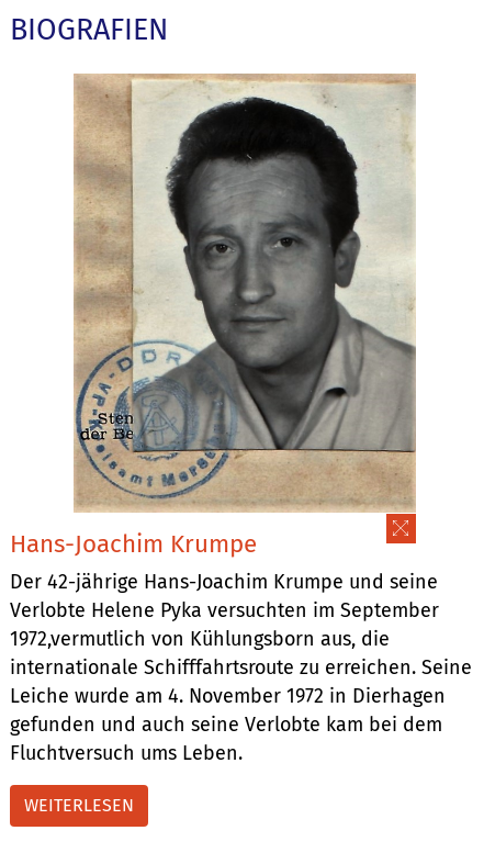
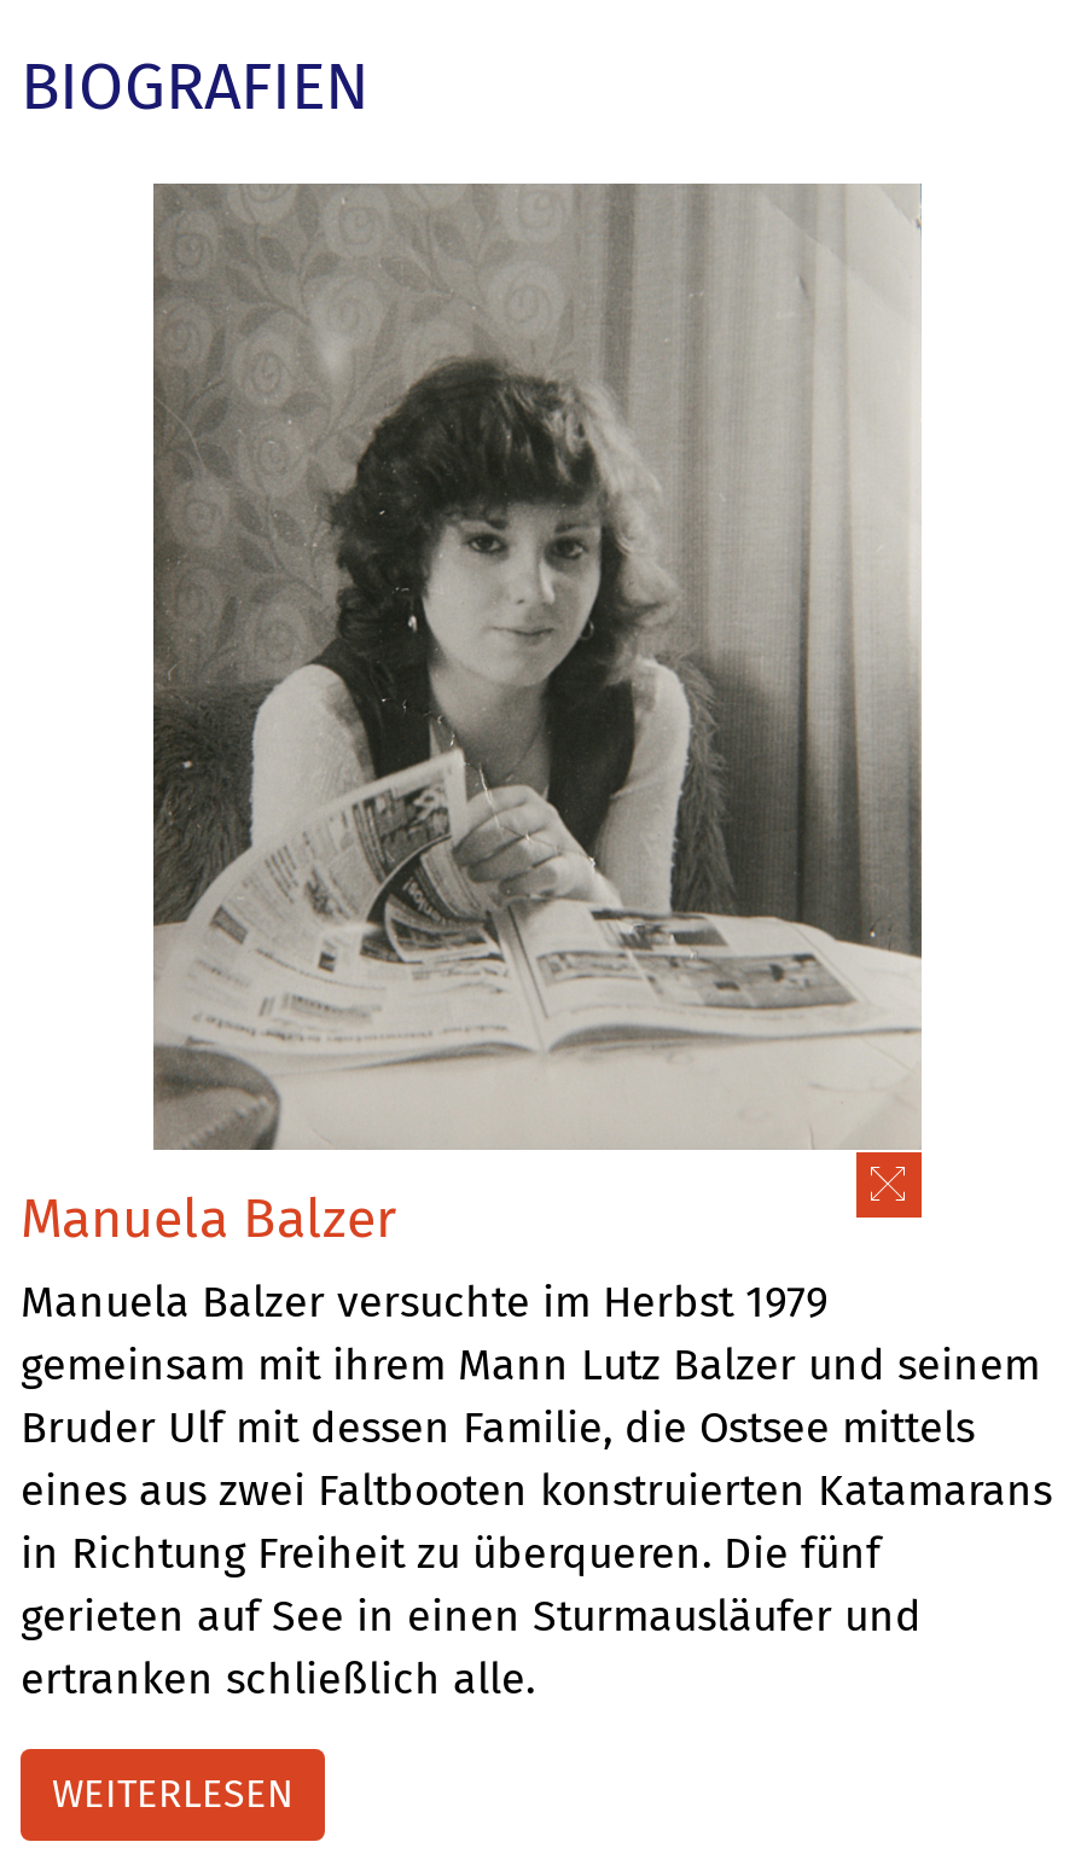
[10,74,472,766] [image] | Hans-Joachim Krumpe | Der 42-jährige Hans-Joachim Krumpe und seine | Verlobte Helene Pyka versuchten im September | 1972,vermutlich von Kühlungsborn aus, die | internationale Schifffahrtsroute zu erreichen. Seine | Leiche wurde am 4. November 1972 in Dierhagen | gefunden und auch seine Verlobte kam bei dem | Fluchtversuch ums Leben. -> [21,181,1052,1706] [image] | Manuela Balzer | Manuela Balzer versuchte im Herbst 1979 | gemeinsam mit ihrem Mann Lutz Balzer und seinem | Bruder Ulf mit dessen Familie, die Ostsee mittels | eines aus zwei Faltbooten konstruierten Katamarans | in Richtung Freiheit zu überqueren. Die fünf | gerieten auf See in einen Sturmausläufer und | ertranken schließlich alle.

